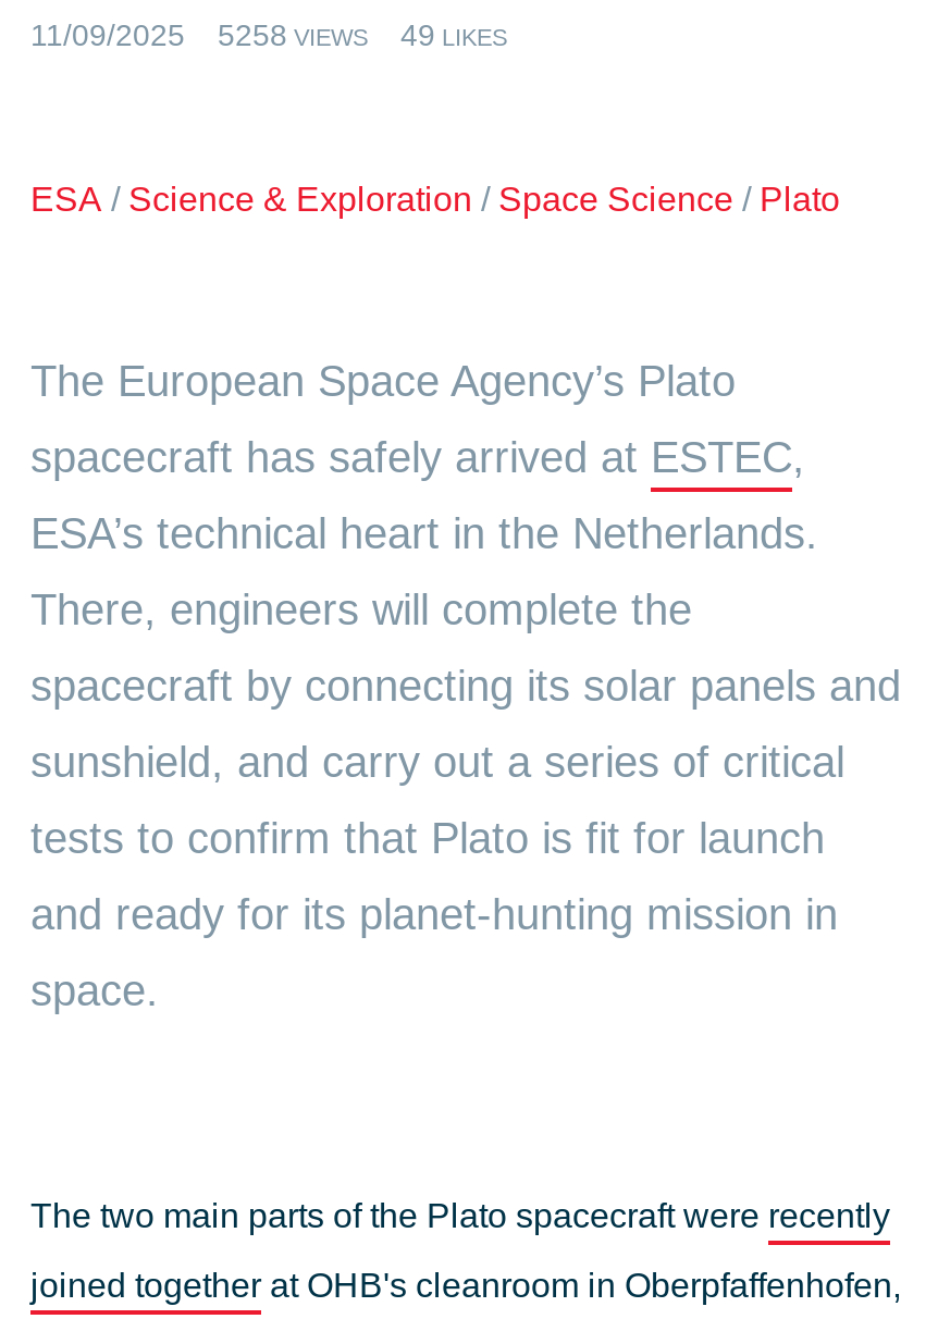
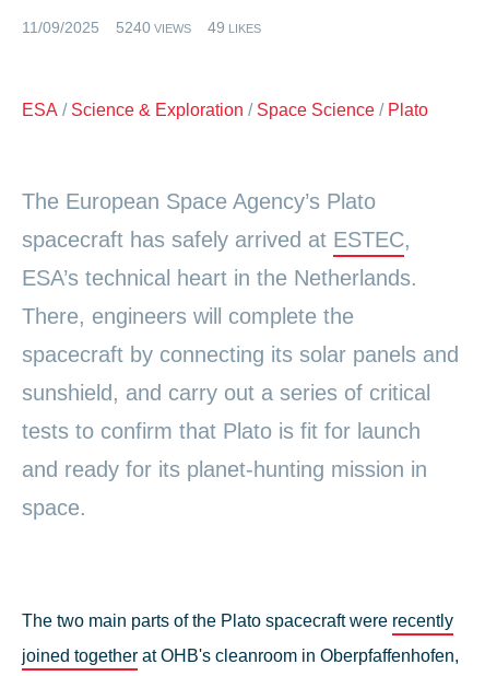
[30,17,507,51] 11/09/2025 5258 VIEWS 49 LIKES -> [22,18,261,36] 11/09/2025 5240 VIEWS 49 LIKES

